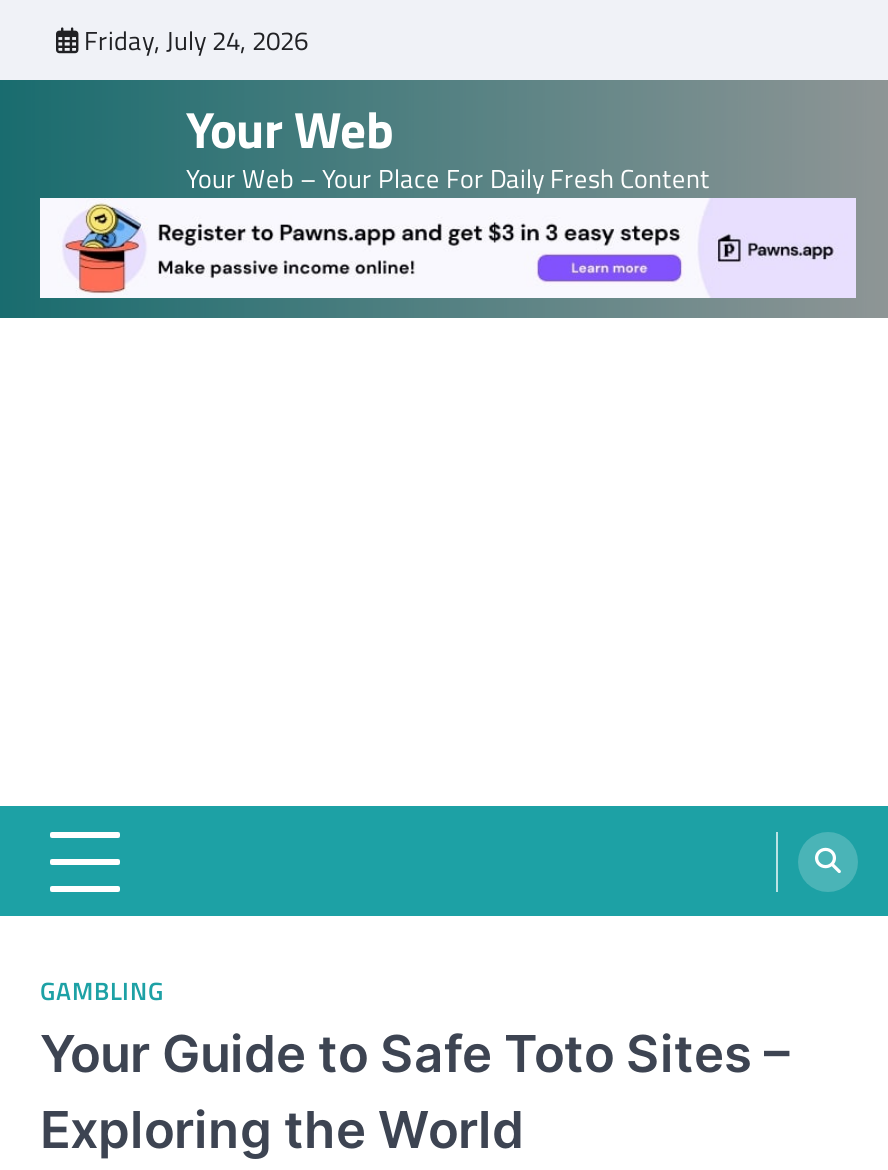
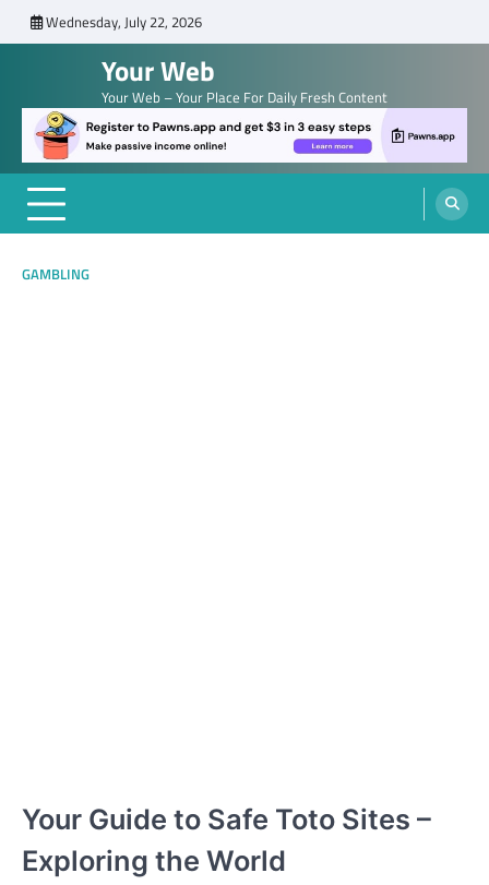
[84,20,308,60] Friday, July 24, 2026 -> [46,11,202,33] Wednesday, July 22, 2026
moved [40,973,164,1011] -> [22,265,90,285]: GAMBLING

